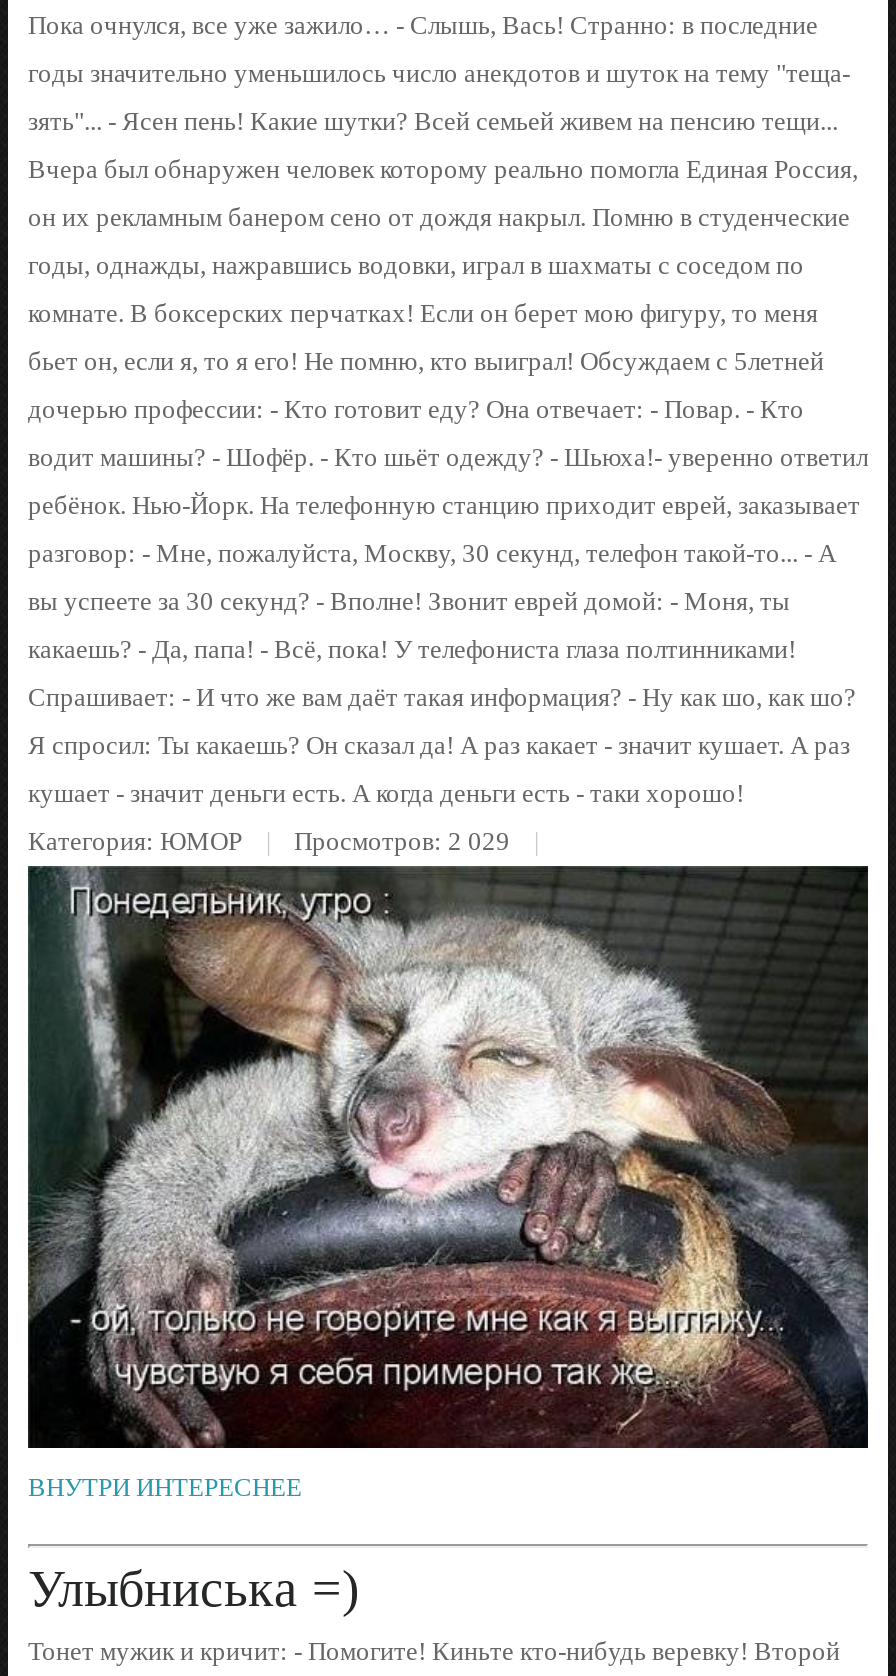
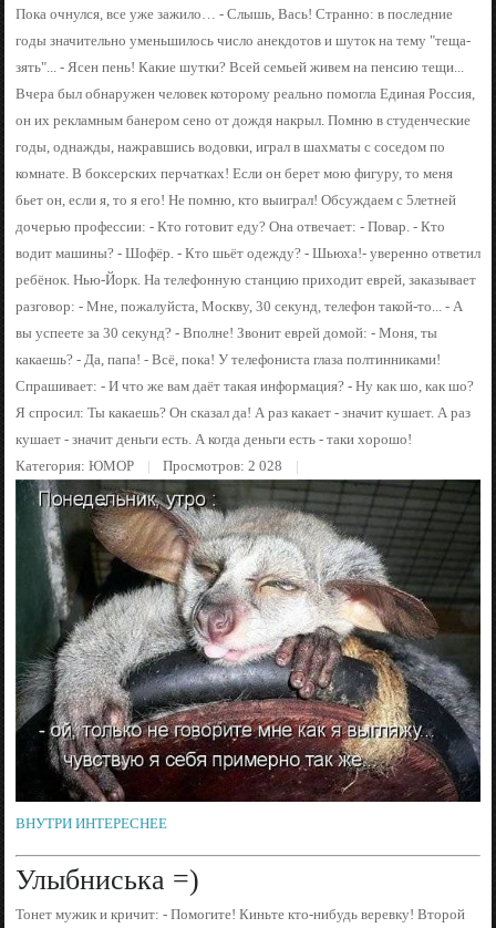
[28,826,510,856] Категория: ЮМОР Просмотров: 2 029 -> [15,457,282,474] Категория: ЮМОР Просмотров: 2 028

